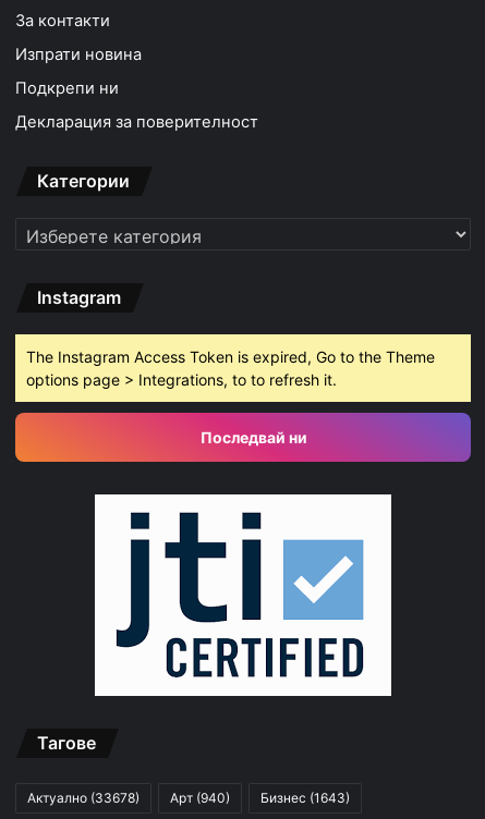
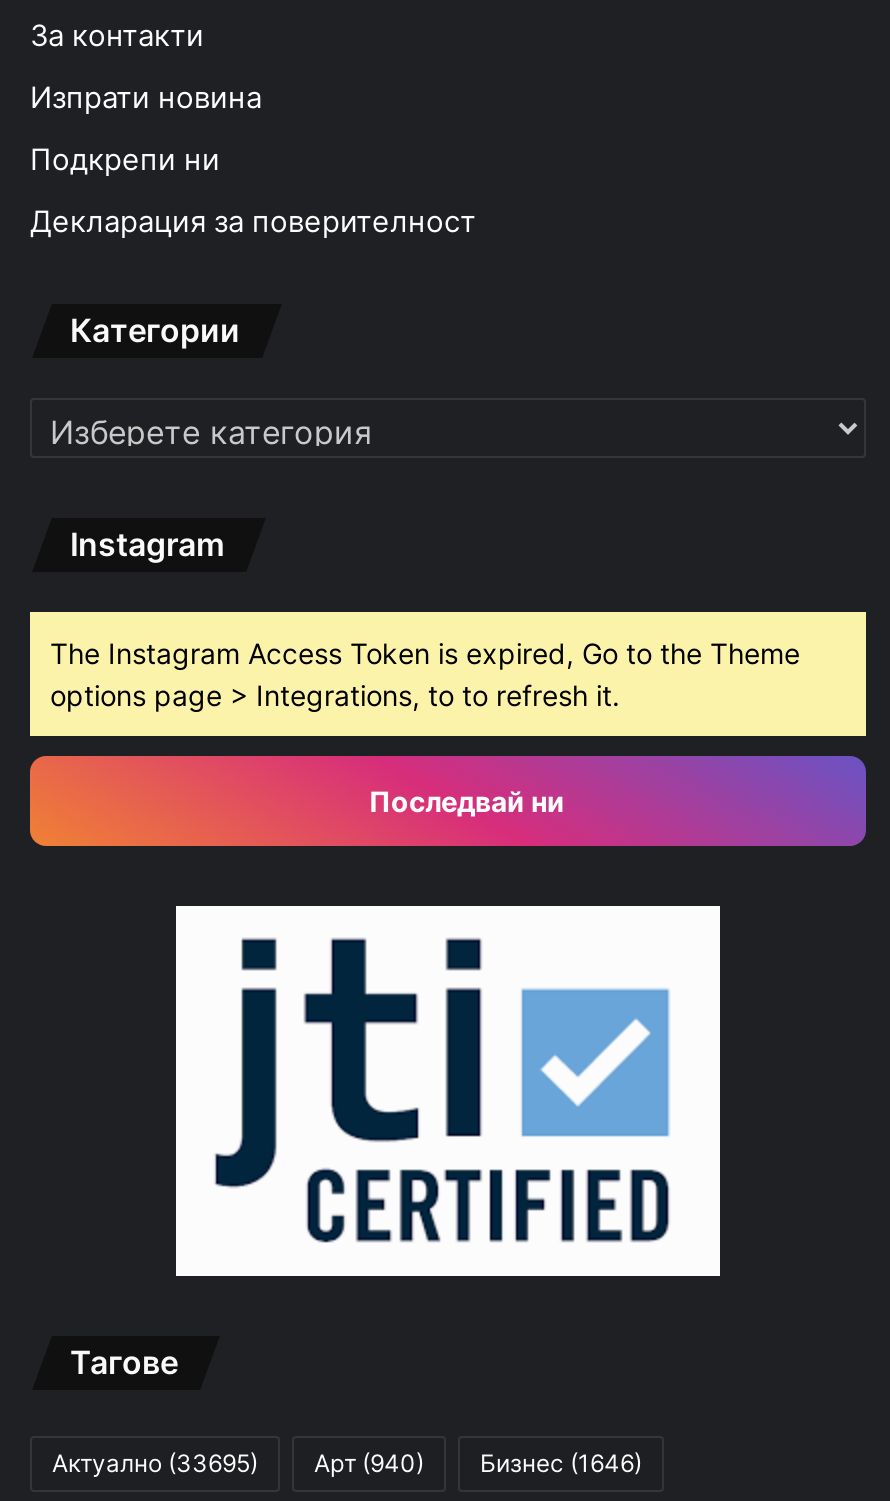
[27,790,140,806] Актуално (33678) -> [52,1448,258,1478] Актуално (33695)
[260,790,350,806] Бизнес (1643) -> [480,1448,642,1478] Бизнес (1646)

